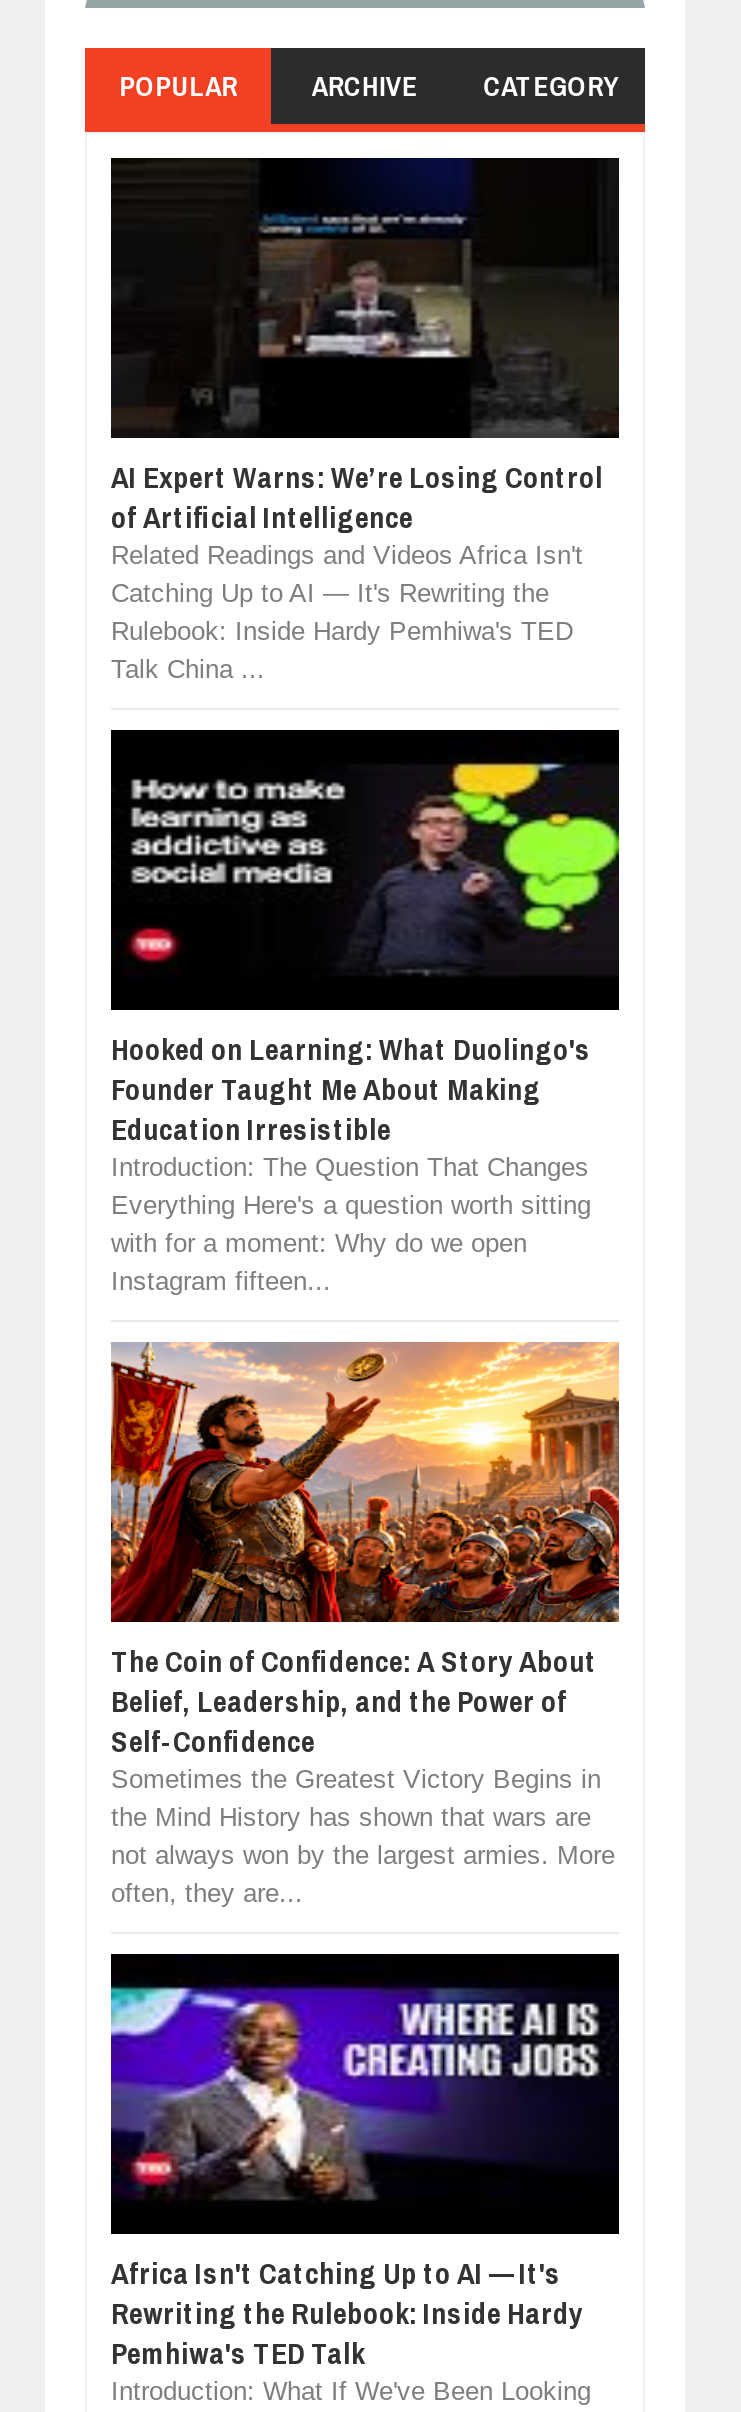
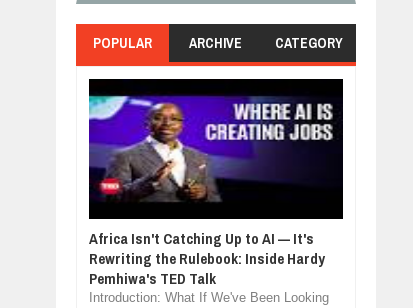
[109,158,617,684] [image] | AI Expert Warns: We’re Losing Control | of Artificial Intelligence | Related Readings and Videos Africa Isn't | Catching Up to AI — It's Rewriting the | Rulebook: Inside Hardy Pemhiwa's TED | Talk China ... -> none
[109,728,621,1296] [image] | Hooked on Learning: What Duolingo's | Founder Taught Me About Making | Education Irresistible | Introduction: The Question That Changes | Everything Here's a question worth sitting | with for a moment: Why do we open | Instagram fifteen... -> none
[109,1340,621,1908] [image] | The Coin of Confidence: A Story About | Belief, Leadership, and the Power of | Self-Confidence | Sometimes the Greatest Victory Begins in | the Mind History has shown that wars are | not always won by the largest armies. More | often, they are... -> none

